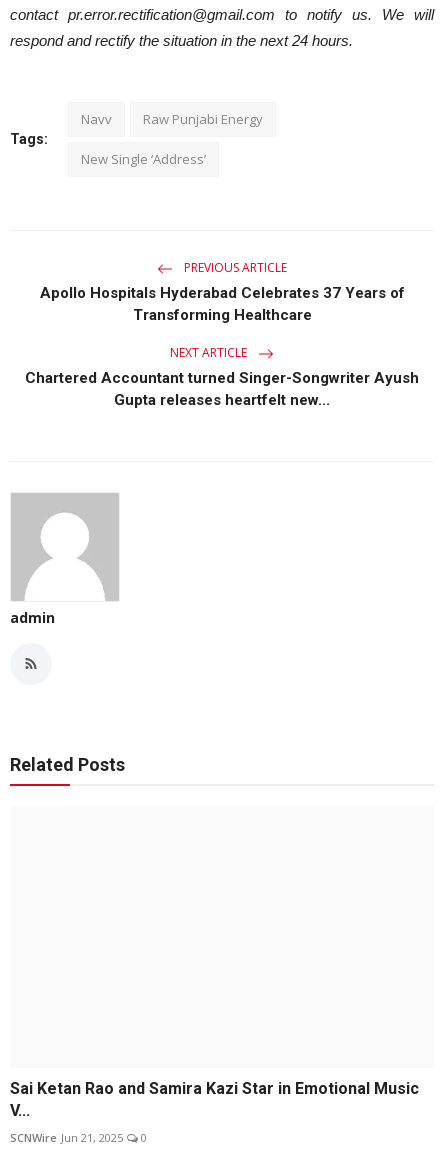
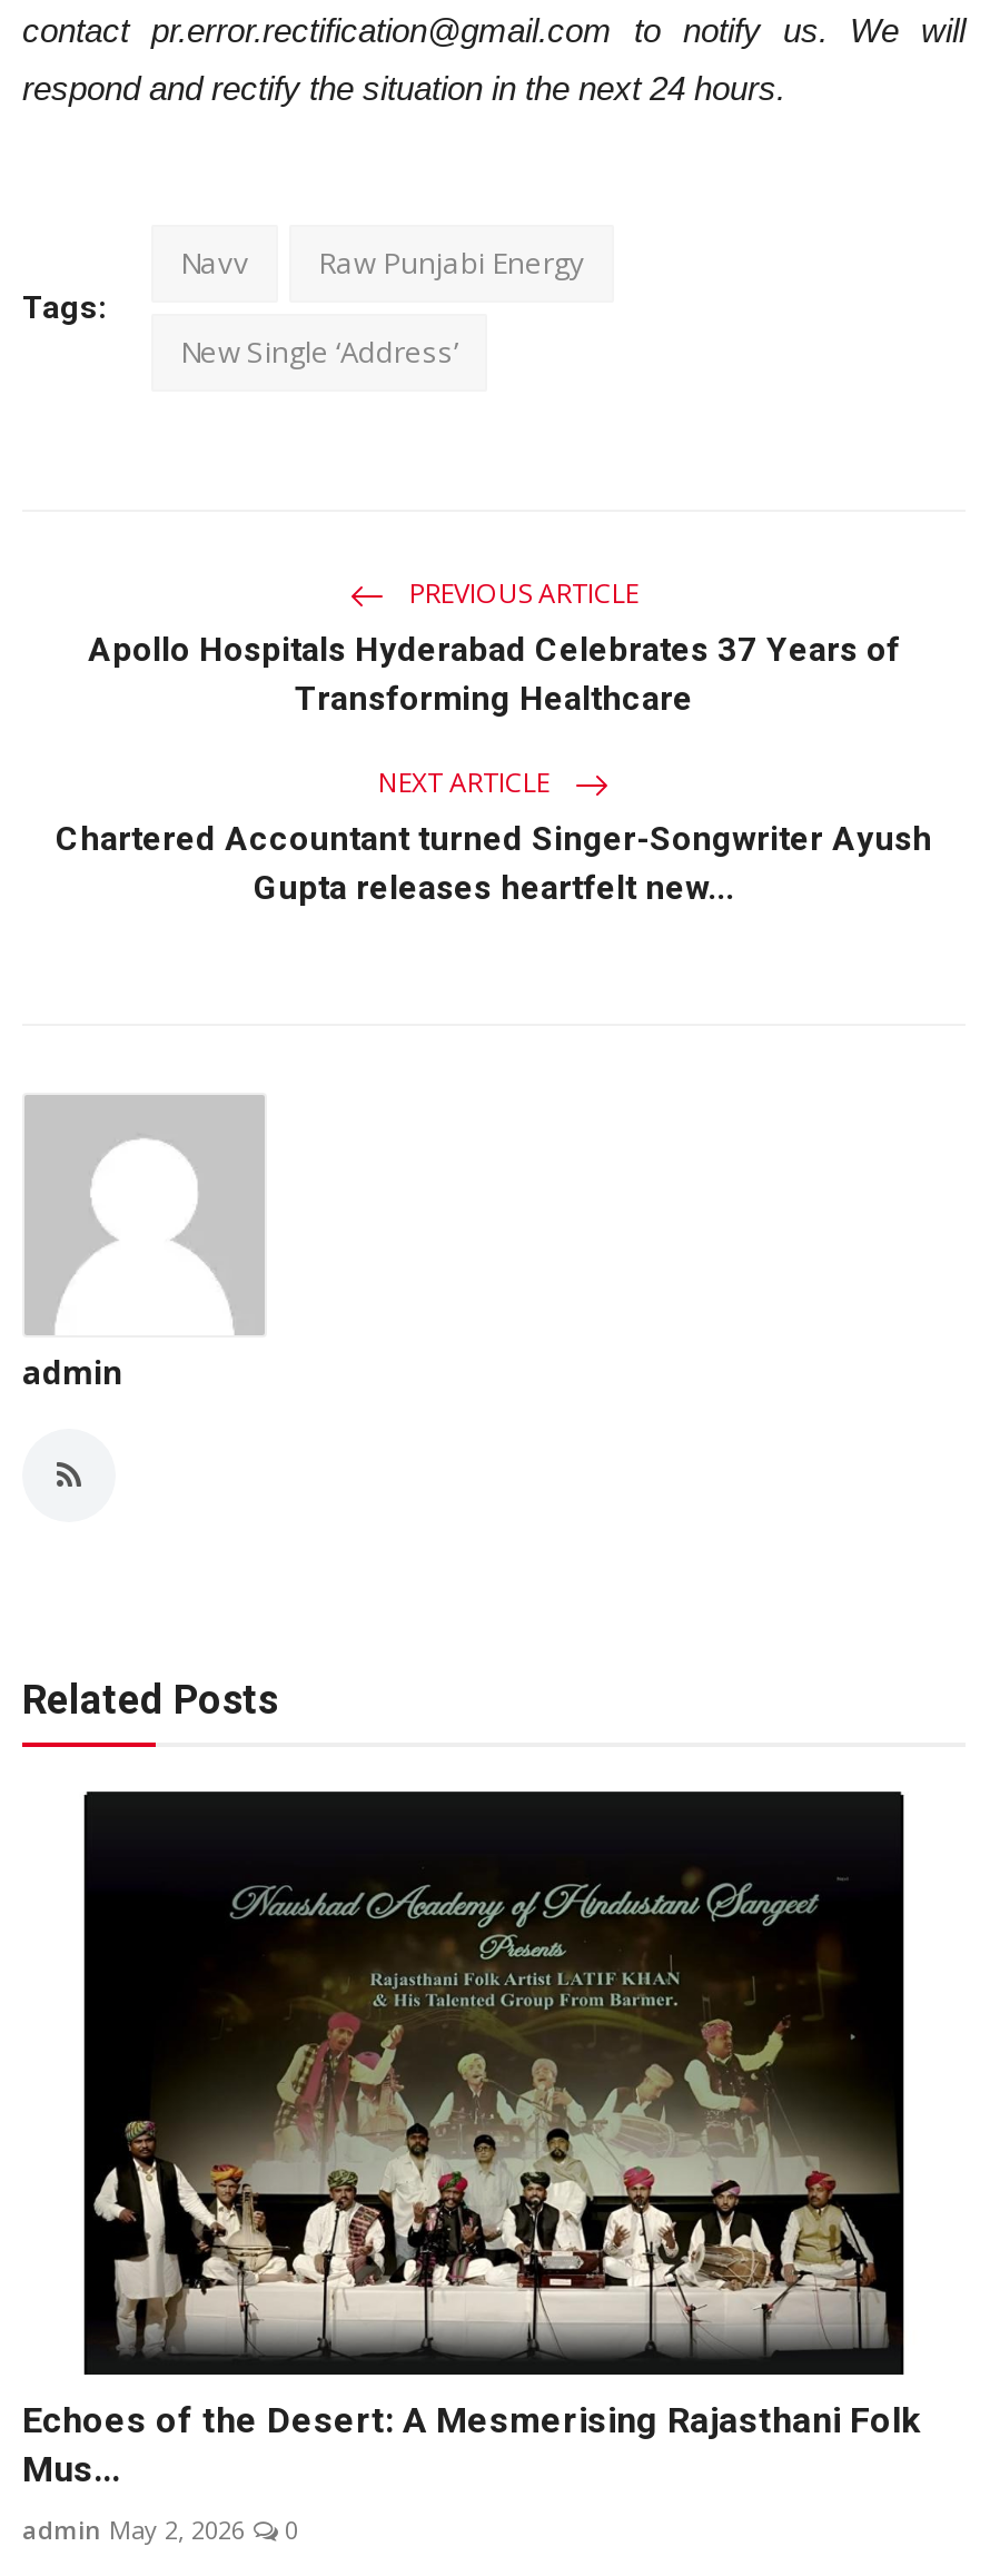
none -> [82,1789,905,2377] [image]
[10,1079,419,1120] Sai Ketan Rao and Samira Kazi Star in Emotional Music | V... -> [22,2399,921,2490] Echoes of the Desert: A Mesmerising Rajasthani Folk | Mus...
[10,1130,147,1145] SCNWire Jun 21, 2025 0 -> [22,2513,298,2546] admin May 2, 2026 0

